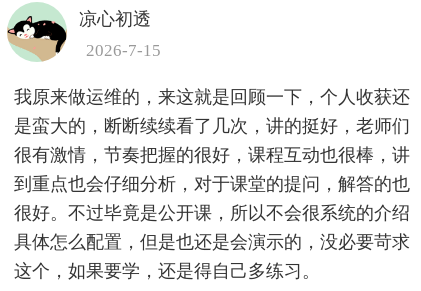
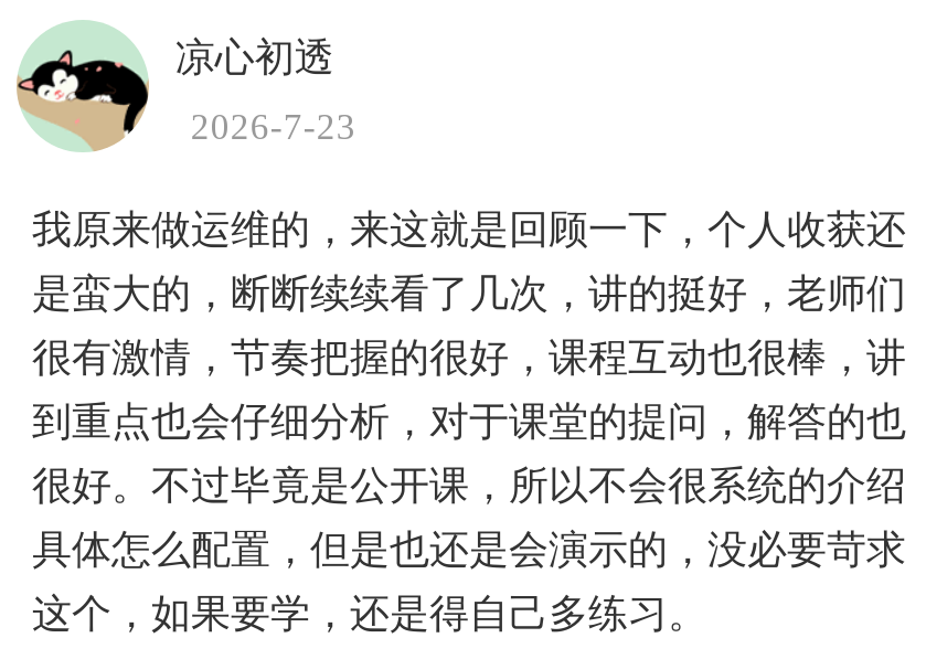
[86,41,161,60] 2026-7-15 -> [191,107,356,149] 2026-7-23

